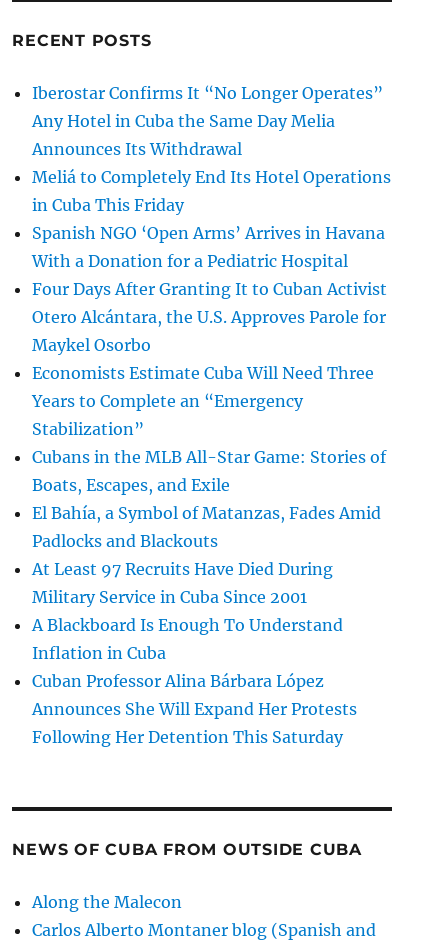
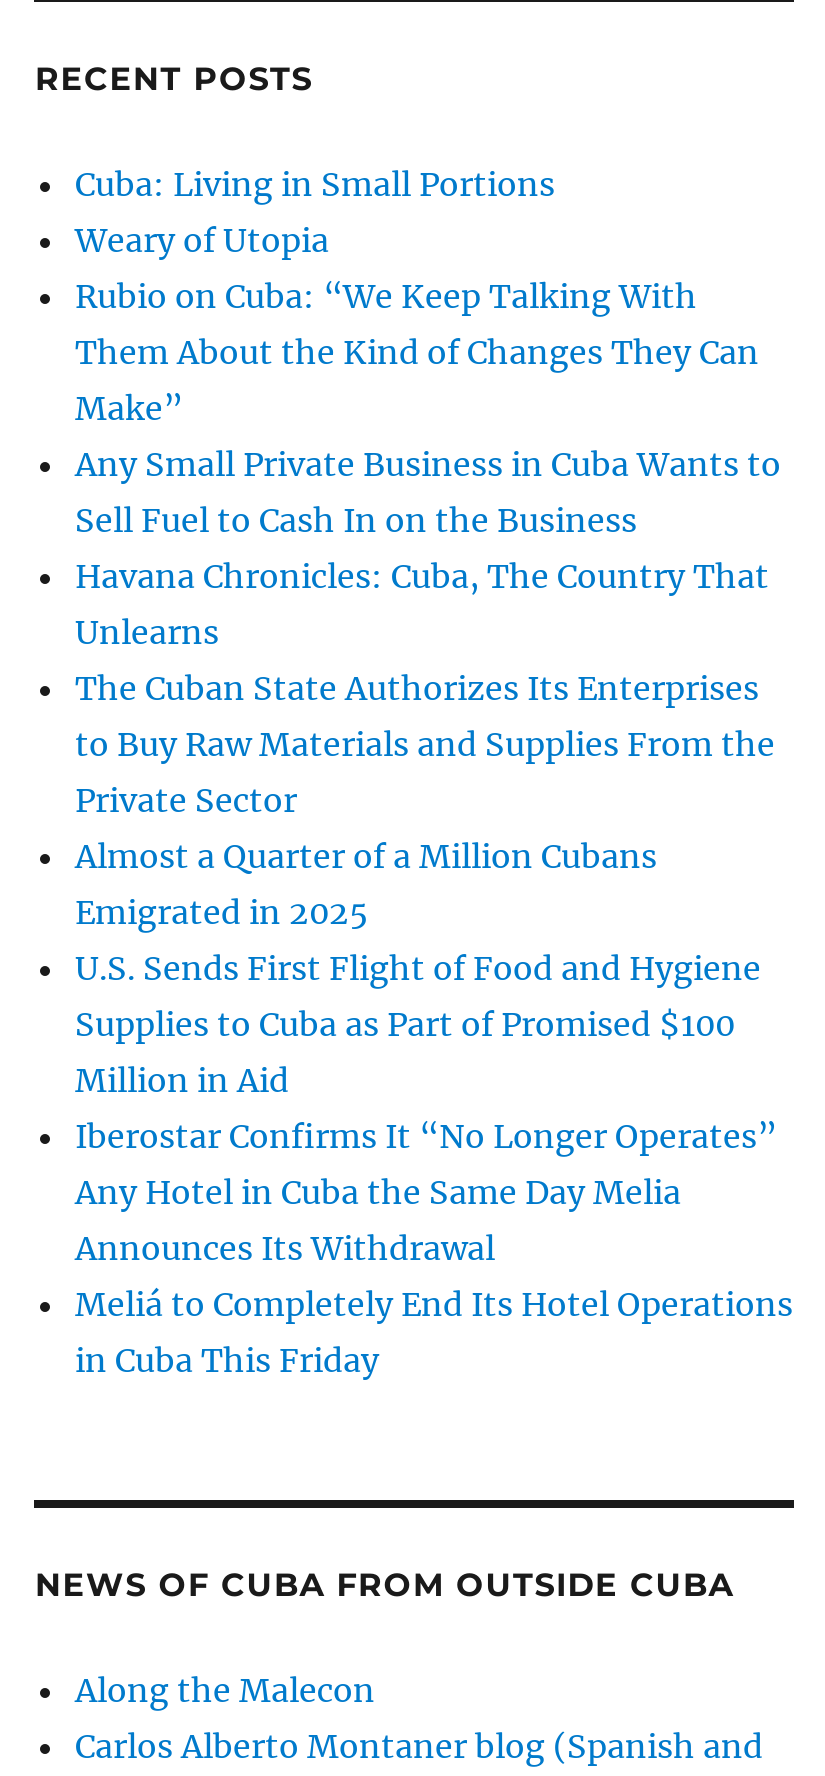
none -> [75,165,781,1101] Cuba: Living in Small Portions | Weary of Utopia | Rubio on Cuba: “We Keep Talking With | Them About the Kind of Changes They Can | Make” | Any Small Private Business in Cuba Wants to | Sell Fuel to Cash In on the Business | Havana Chronicles: Cuba, The Country That | Unlearns | The Cuban State Authorizes Its Enterprises | to Buy Raw Materials and Supplies From the | Private Sector | Almost a Quarter of a Million Cubans | Emigrated in 2025 | U.S. Sends First Flight of Food and Hygiene | Supplies to Cuba as Part of Promised $100 | Million in Aid
moved [32,83,391,215] -> [75,1117,793,1381]: Iberostar Confirms It “No Longer Operates” | Any Hotel in Cuba the Same Day Melia | Announces Its Withdrawal | Meliá to Completely End Its Hotel Operations | in Cuba This Friday
[32,223,387,747] Spanish NGO ‘Open Arms’ Arrives in Havana | With a Donation for a Pediatric Hospital | Four Days After Granting It to Cuban Activist | Otero Alcántara, the U.S. Approves Parole for | Maykel Osorbo | Economists Estimate Cuba Will Need Three | Years to Complete an “Emergency | Stabilization” | Cubans in the MLB All-Star Game: Stories of | Boats, Escapes, and Exile | El Bahía, a Symbol of Matanzas, Fades Amid | Padlocks and Blackouts | At Least 97 Recruits Have Died During | Military Service in Cuba Since 2001 | A Blackboard Is Enough To Understand | Inflation in Cuba | Cuban Professor Alina Bárbara López | Announces She Will Expand Her Protests | Following Her Detention This Saturday -> none

